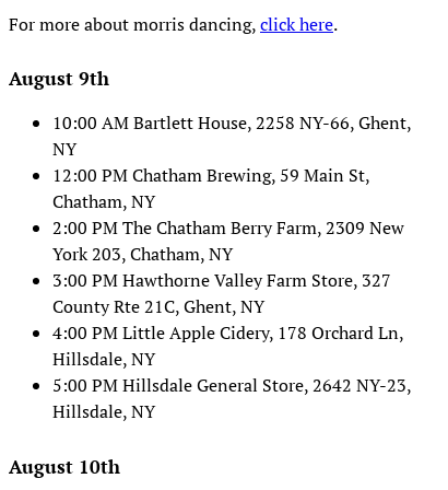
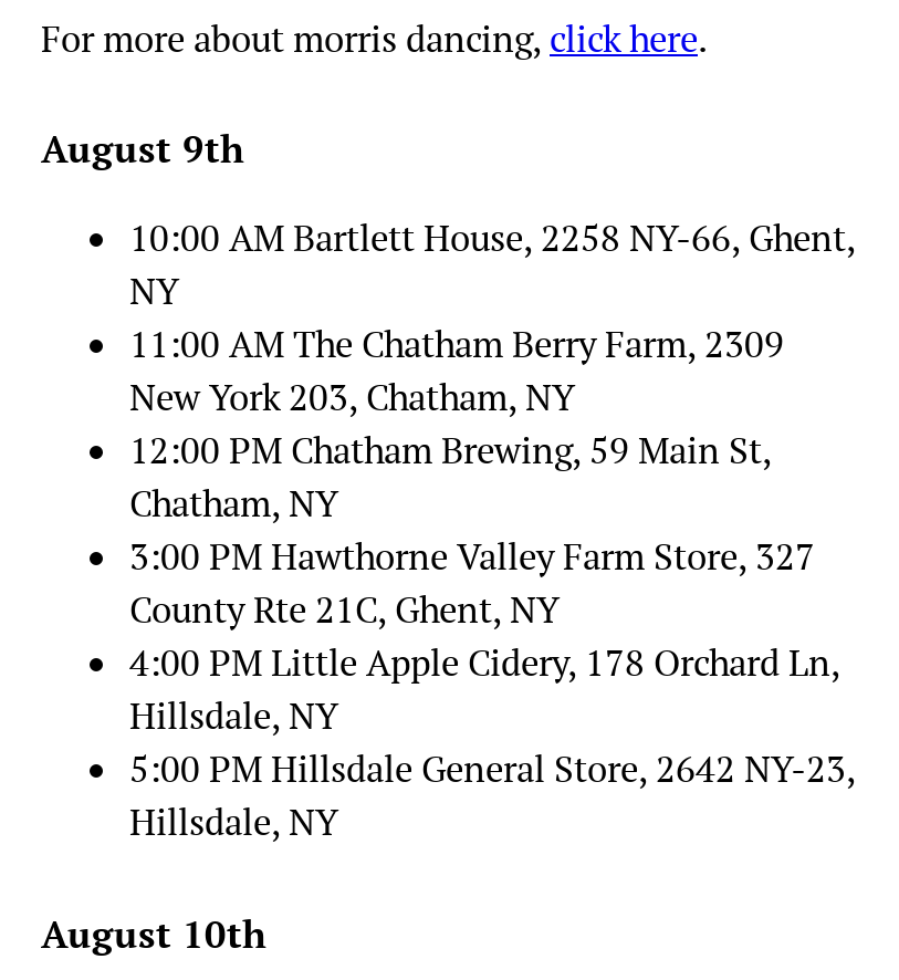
none -> [129,321,784,422] 11:00 AM The Chatham Berry Farm, 2309 | New York 203, Chatham, NY
moved [52,163,369,214] -> [129,427,771,528]: 12:00 PM Chatham Brewing, 59 Main St, | Chatham, NY
[52,216,404,266] 2:00 PM The Chatham Berry Farm, 2309 New | York 203, Chatham, NY -> none

